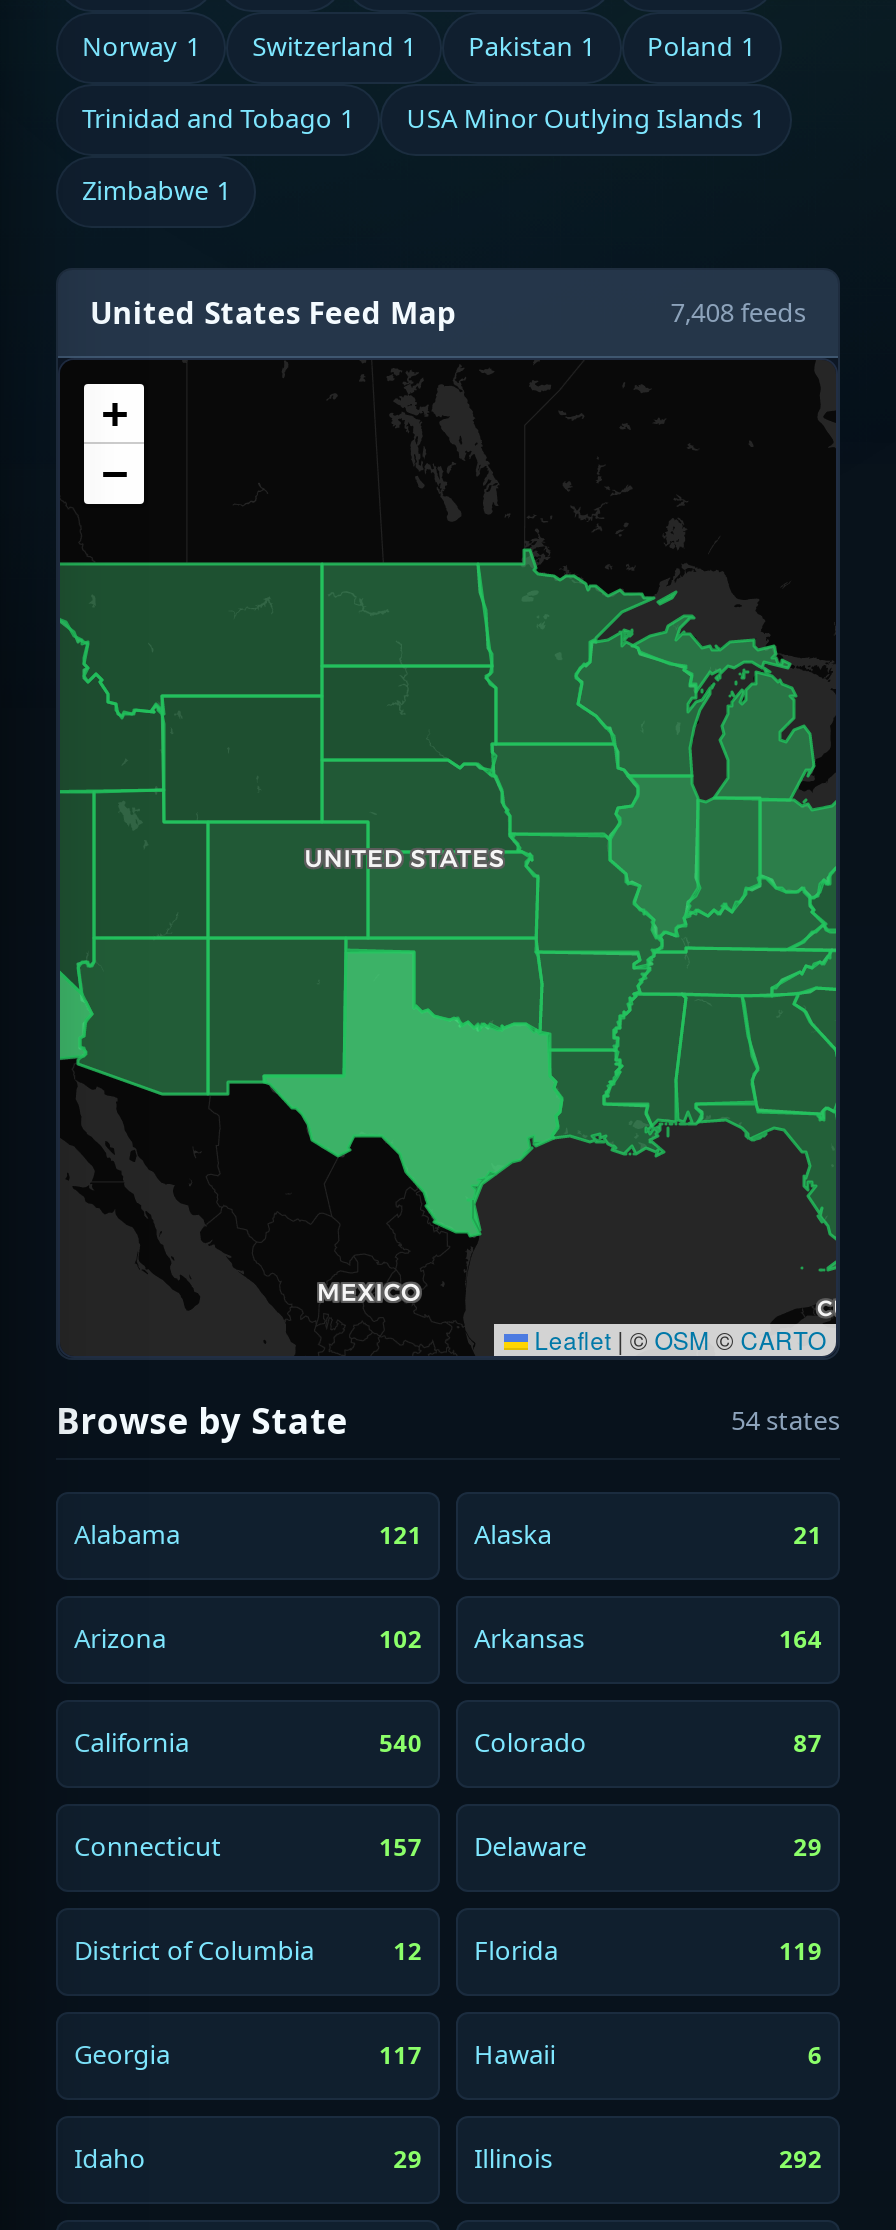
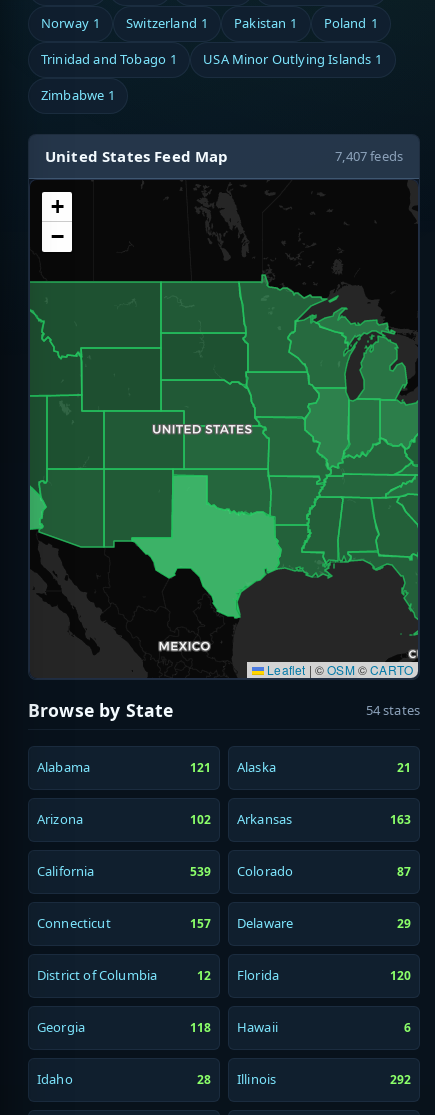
[670,294,806,330] 7,408 feeds -> [335,147,403,165] 7,407 feeds
[779,1622,822,1656] 164 -> [389,811,411,828] 163
[379,1725,587,1761] 540 Colorado -> [189,862,293,880] 539 Colorado
[779,1934,822,1968] 119 -> [389,967,411,984] 120
[379,2037,556,2073] 117 Hawaii -> [189,1018,278,1036] 118 Hawaii
[393,2141,553,2177] 29 Illinois -> [197,1070,276,1088] 28 Illinois

